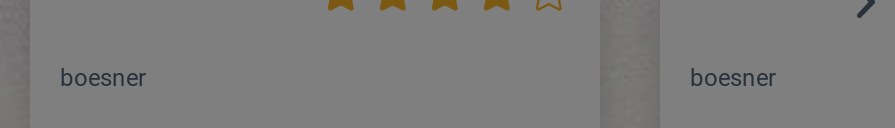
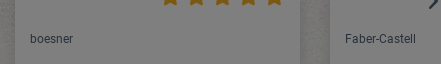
[690,64,776,92] boesner -> [345,32,416,46] Faber-Castell

